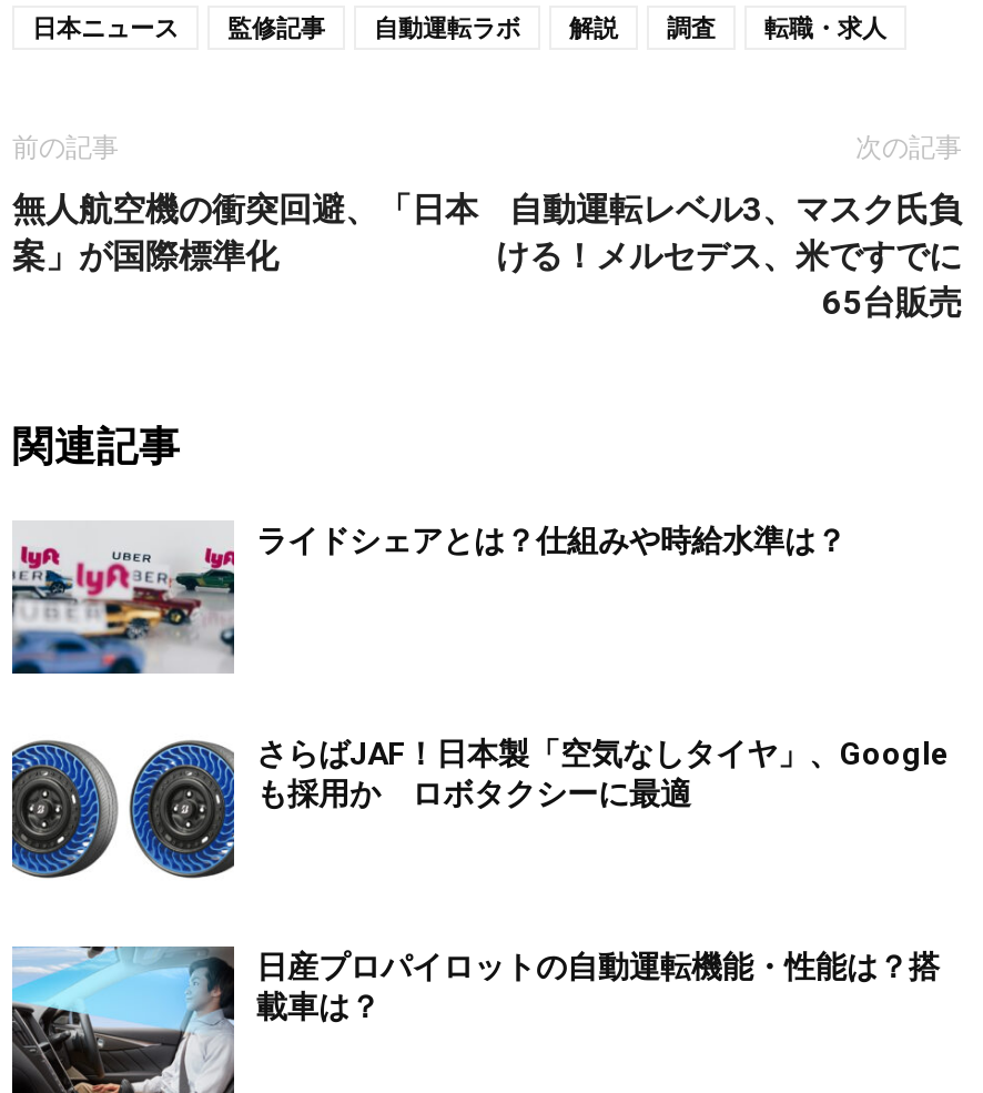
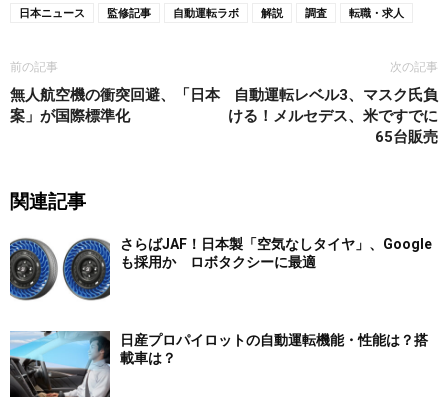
[10,523,847,676] [image] | ライドシェアとは？仕組みや時給水準は？ -> none

